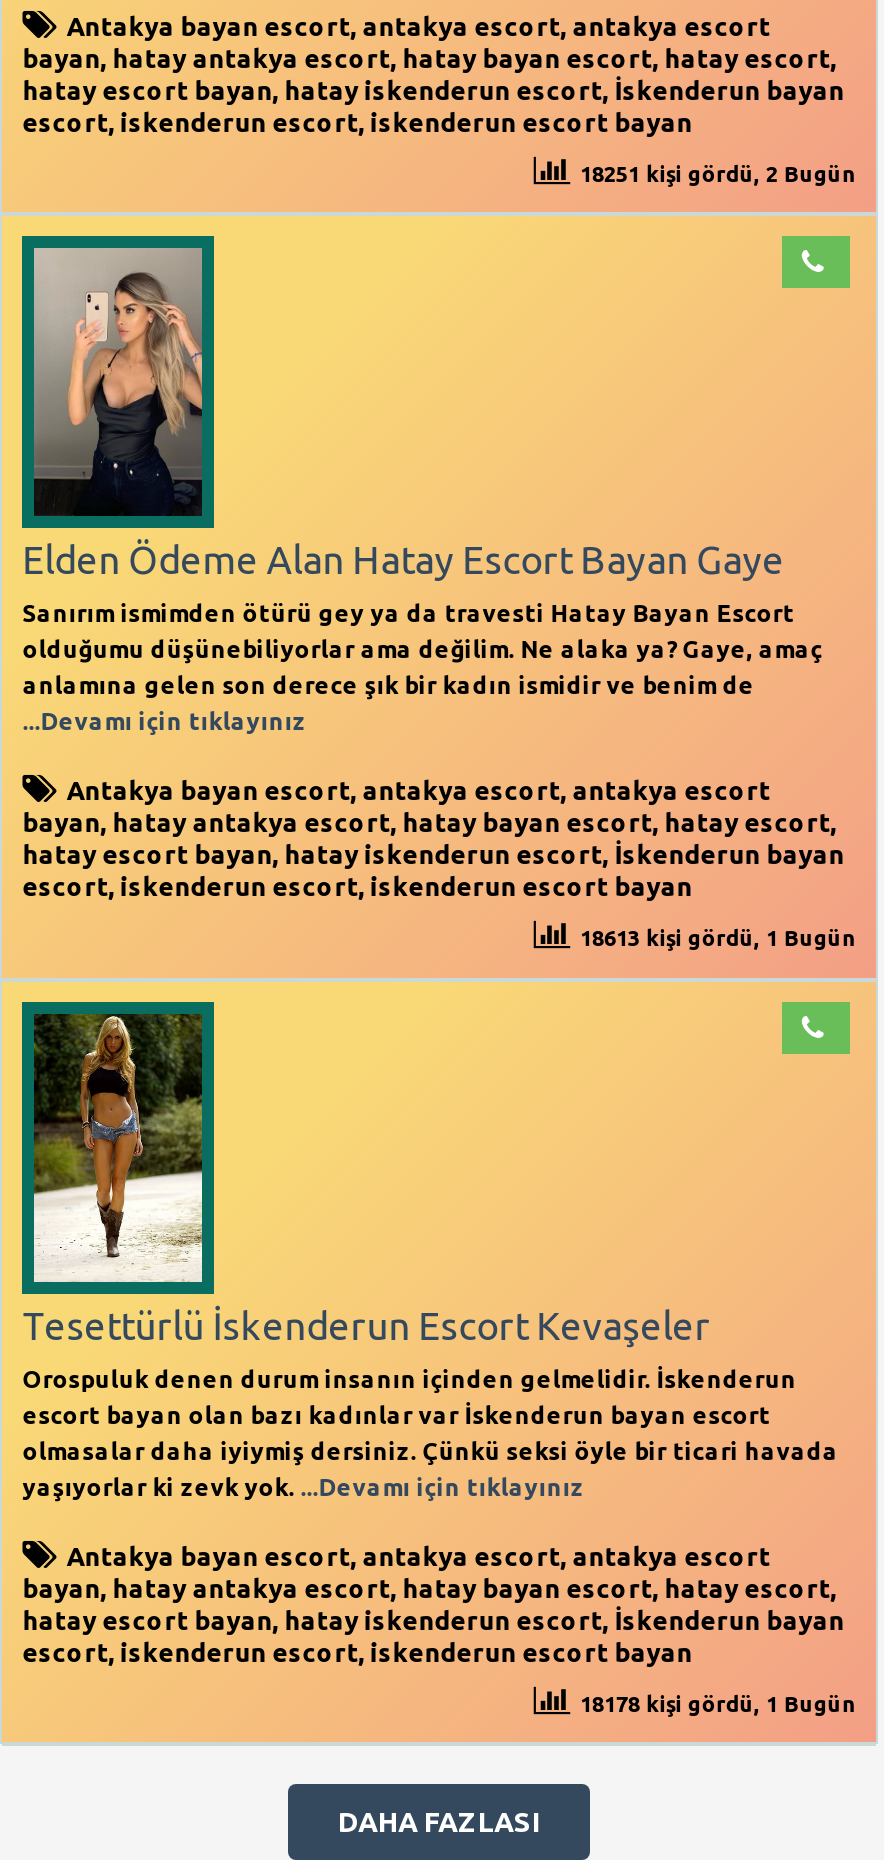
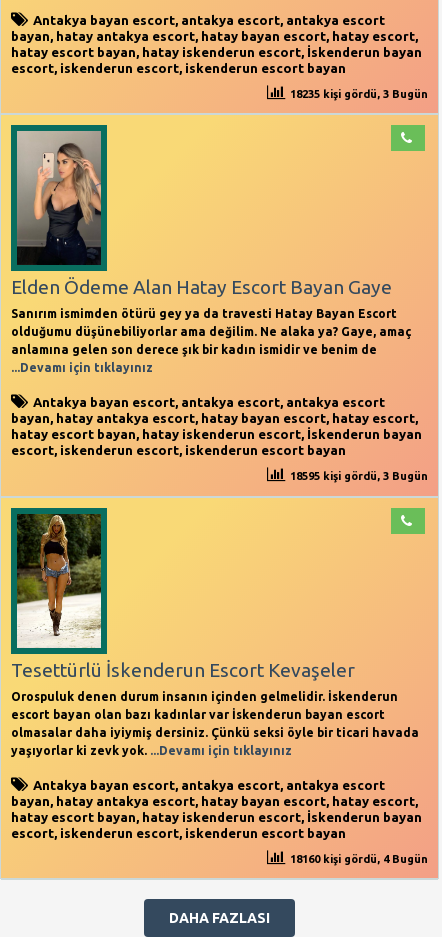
[580,162,856,186] 18251 kişi gördü, 2 Bugün -> [290,88,428,100] 18235 kişi gördü, 3 Bugün
[580,927,856,951] 18613 kişi gördü, 1 Bugün -> [290,470,428,482] 18595 kişi gördü, 3 Bugün
[580,1692,856,1716] 18178 kişi gördü, 1 Bugün -> [290,853,428,865] 18160 kişi gördü, 4 Bugün

